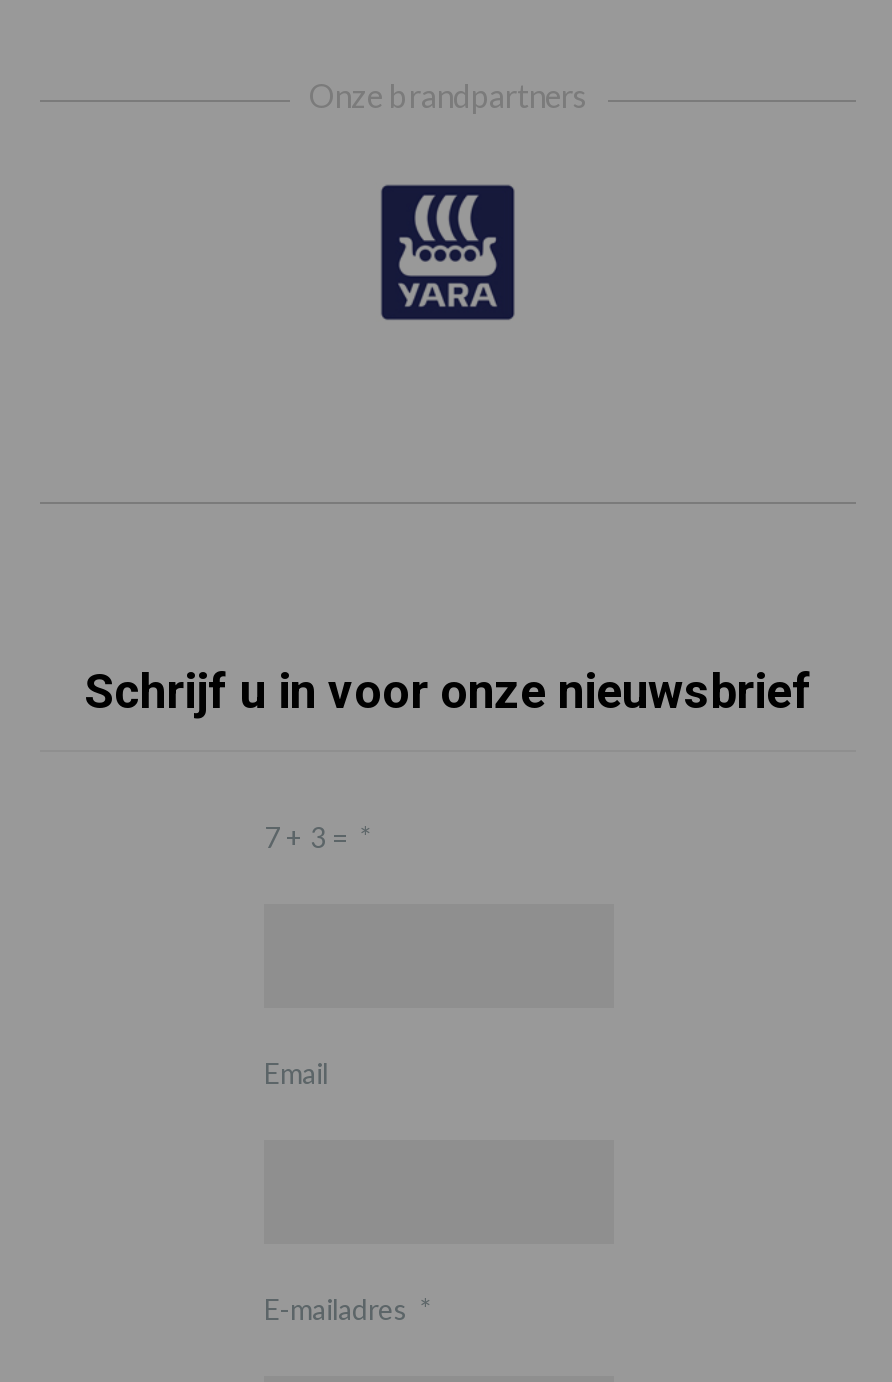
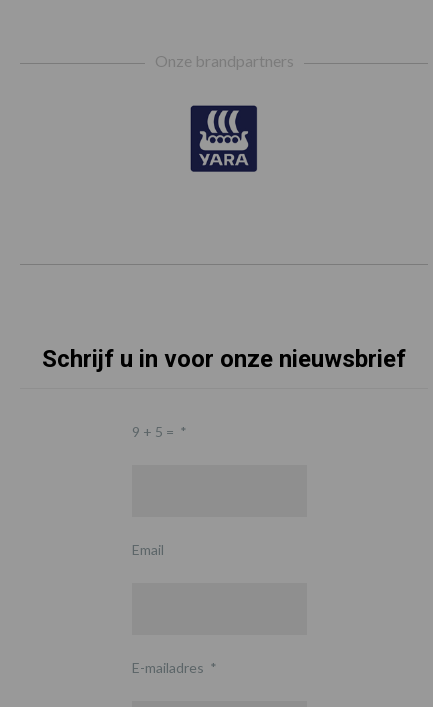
[264,820,374,854] 7 + 3 = * -> [132,423,187,440] 9 + 5 = *

